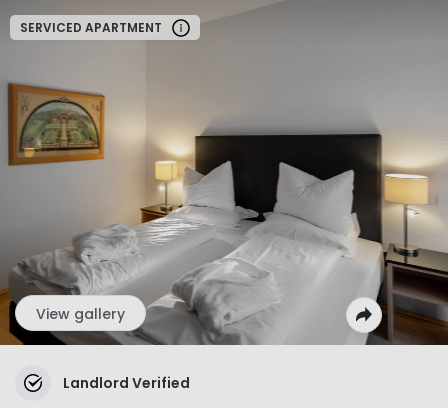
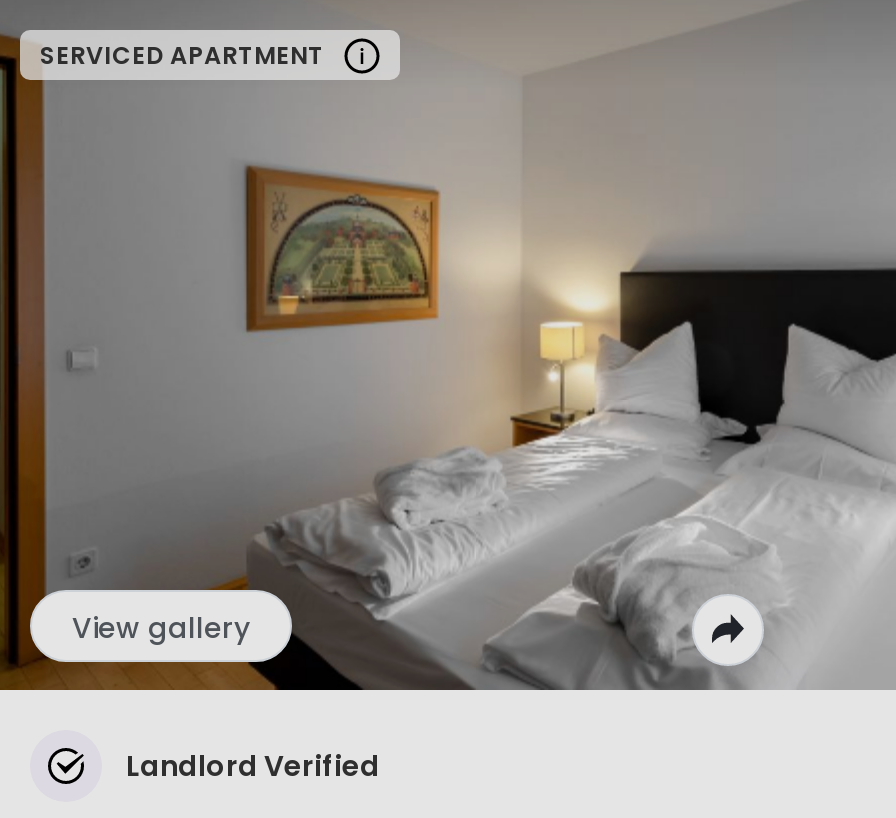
[3,5,445,346] [image] -> [6,30,890,692] [image]

